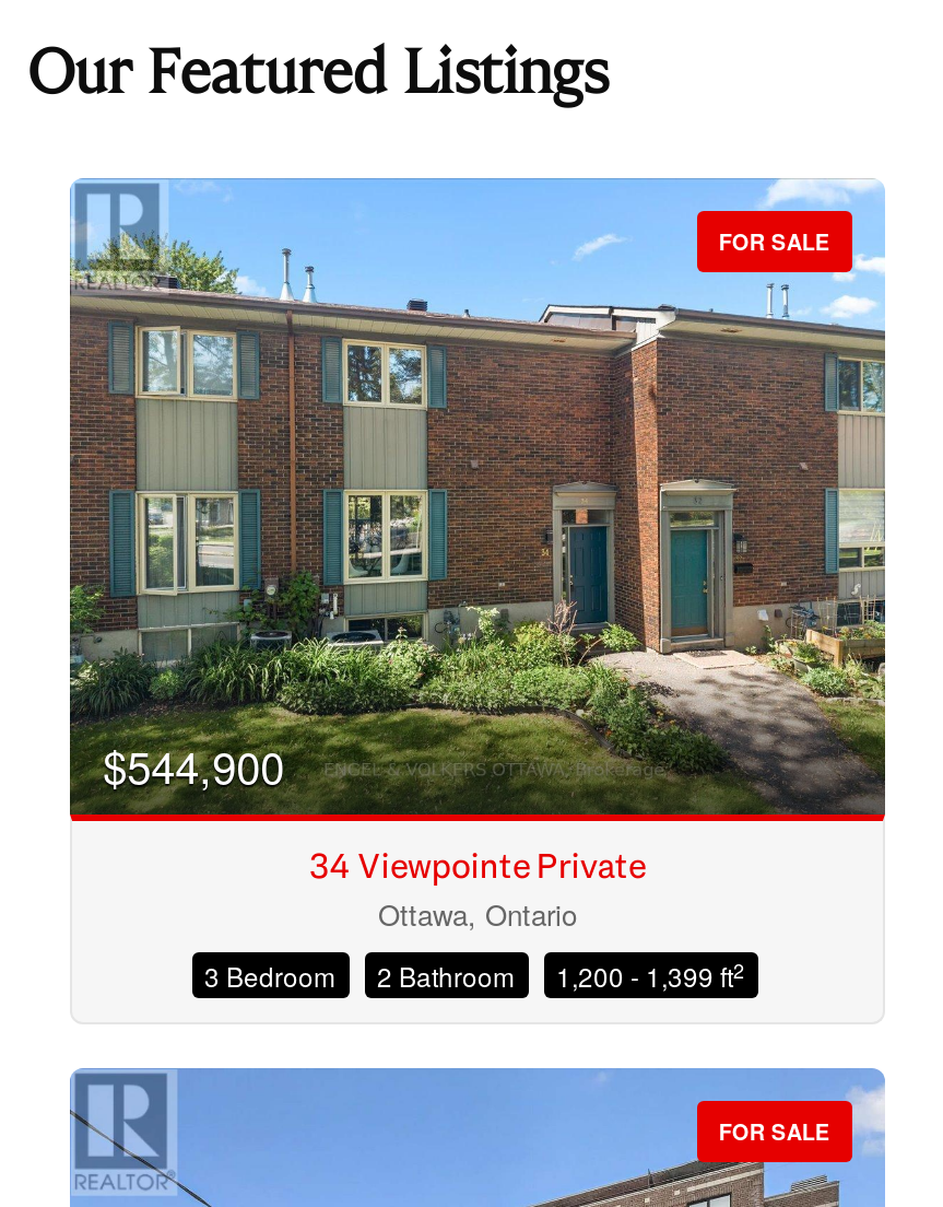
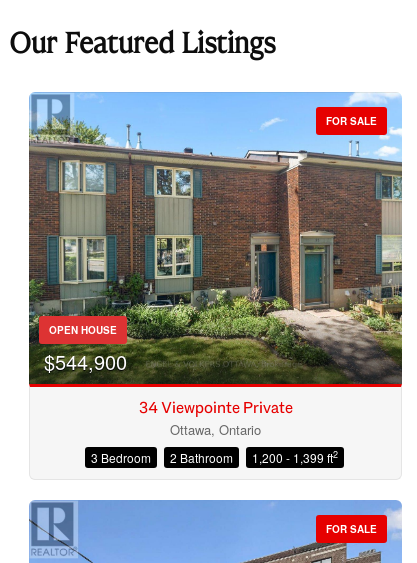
none -> [49,323,117,337] OPEN HOUSE

